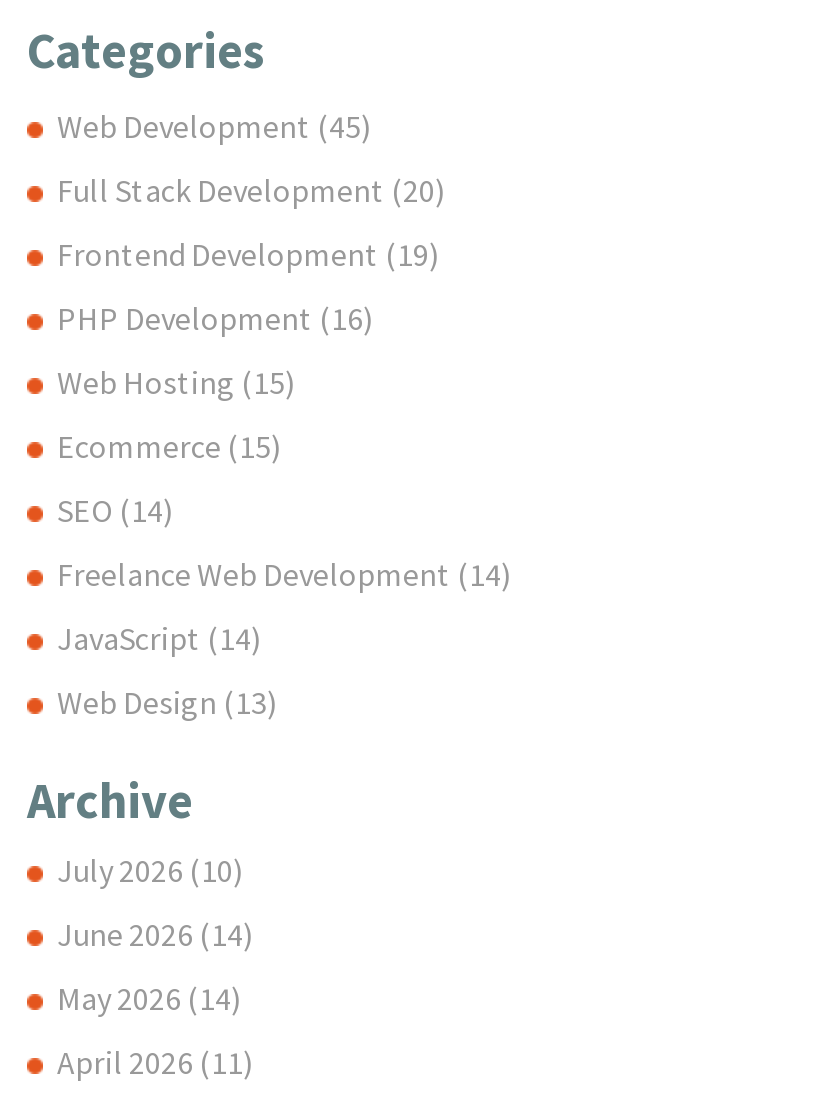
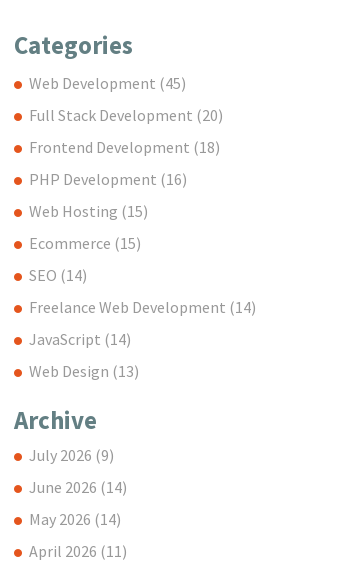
[57,234,439,274] Frontend Development (19) -> [29,137,220,157] Frontend Development (18)
[57,850,243,890] July 2026 (10) -> [29,445,114,465] July 2026 (9)

